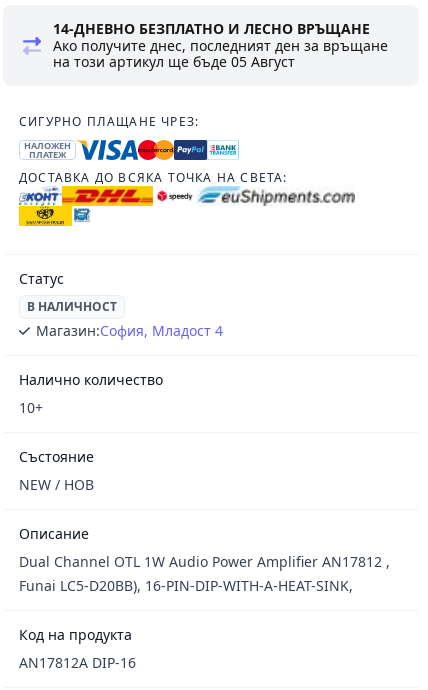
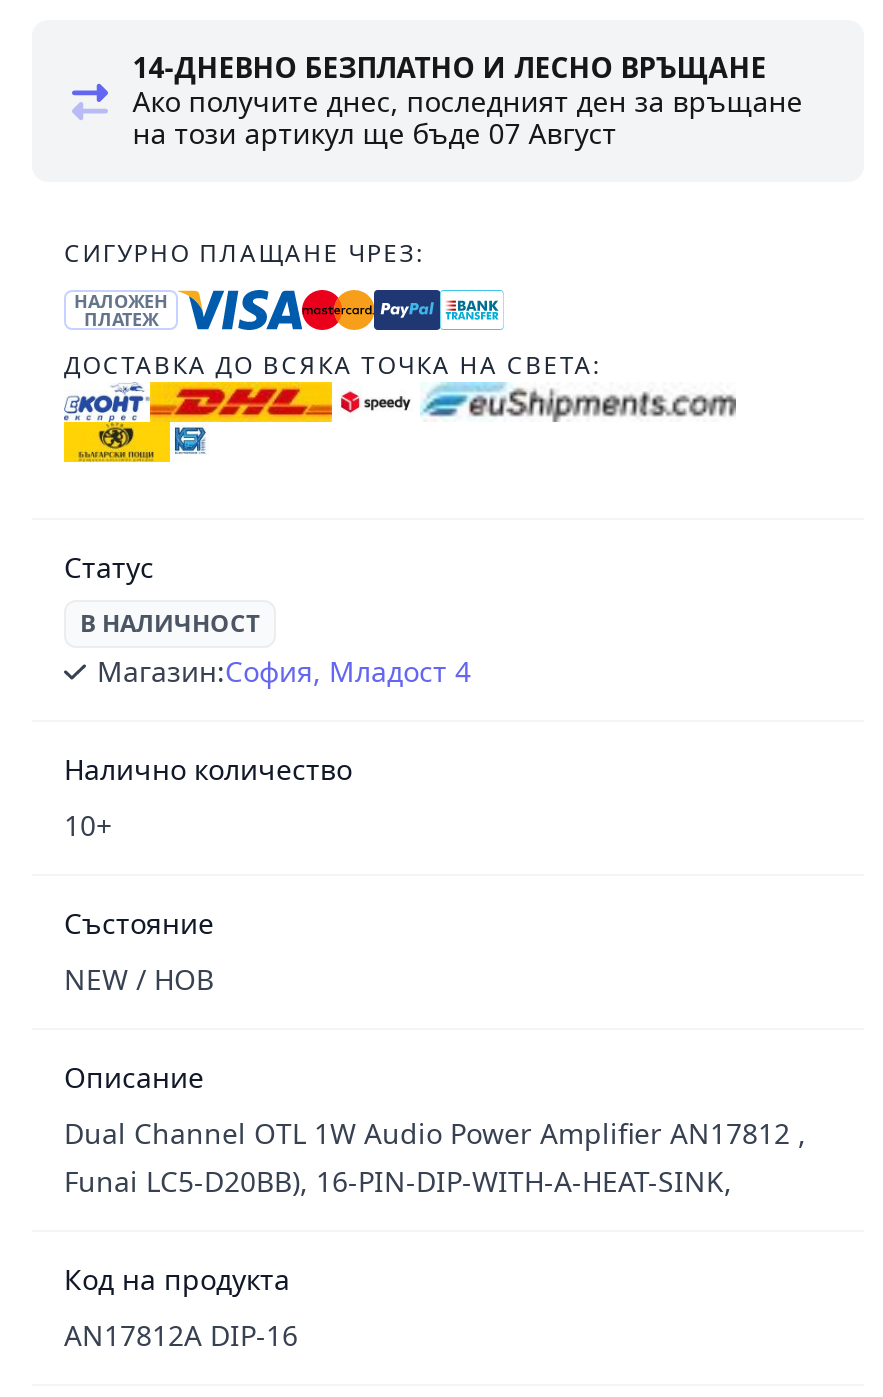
[53,52,295,71] на този артикул ще бъде 05 Август -> [132,114,616,152] на този артикул ще бъде 07 Август

